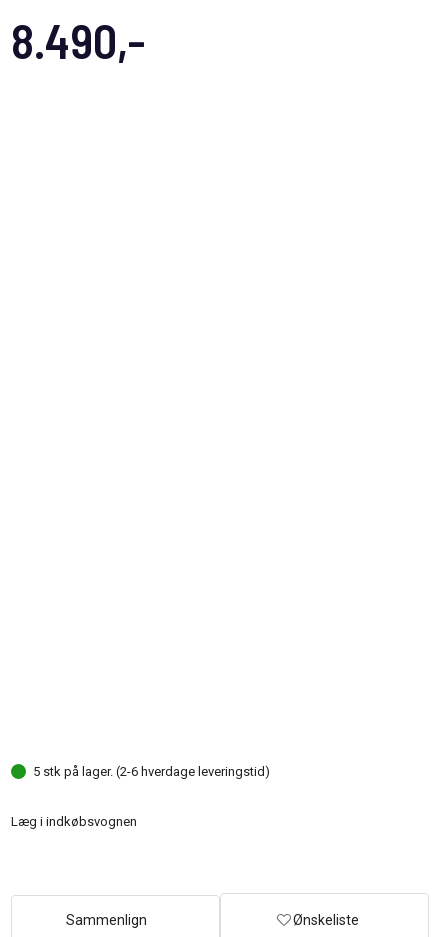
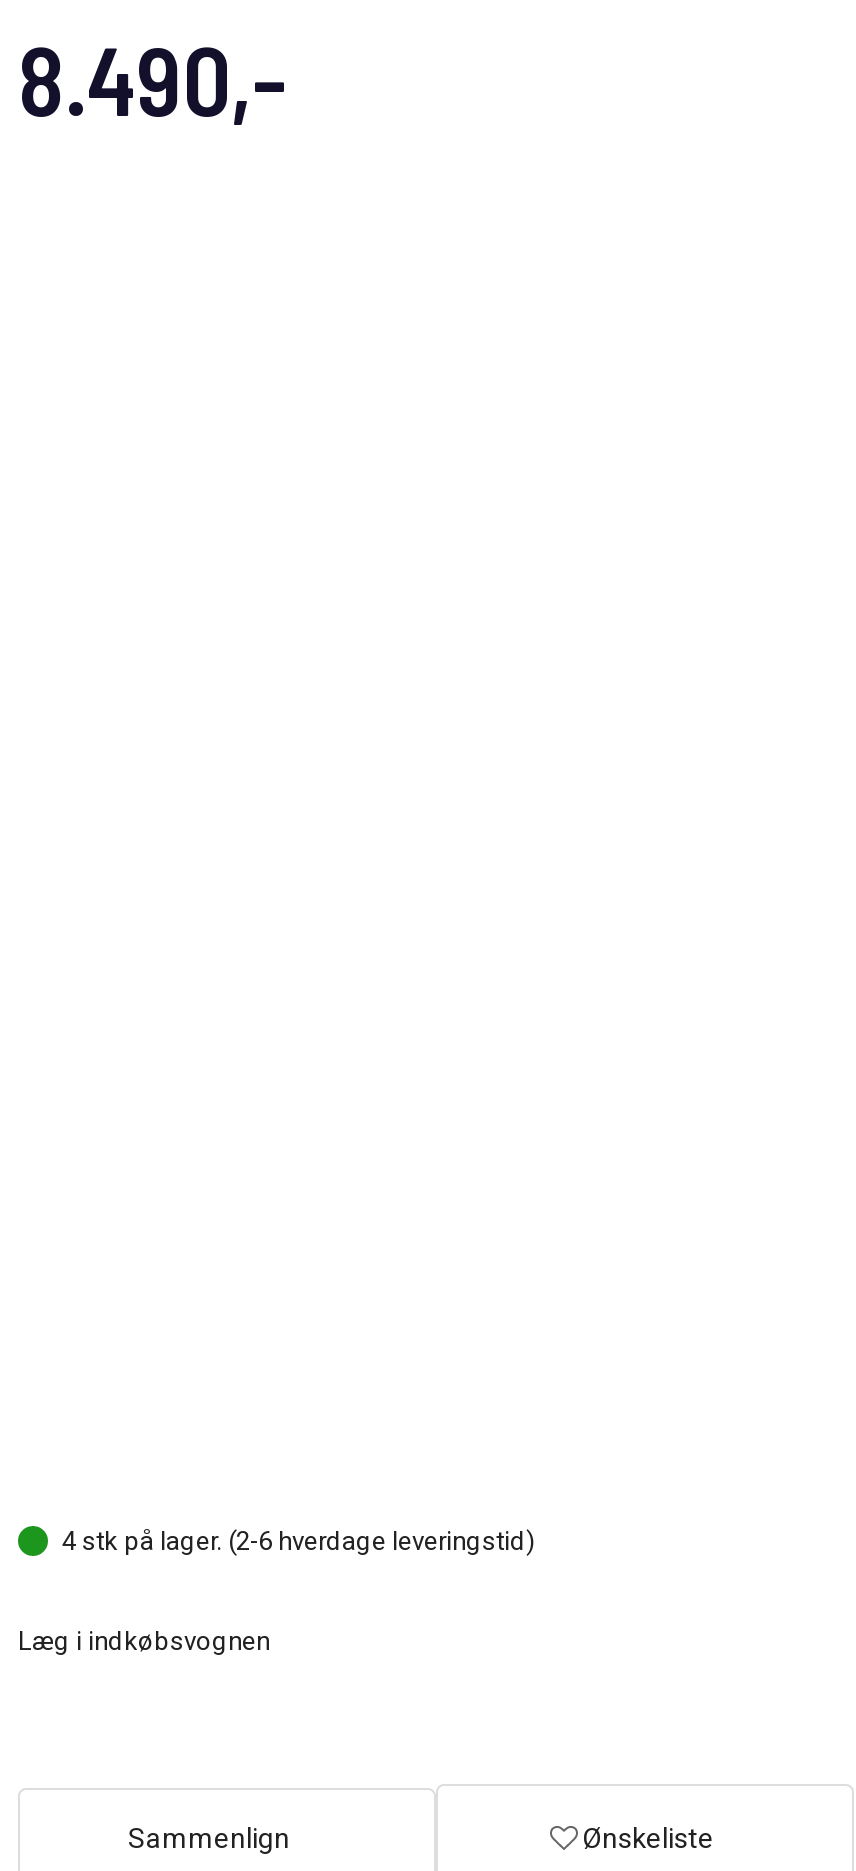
[33,764,270,779] 5 stk på lager. (2-6 hverdage leveringstid) -> [62,1525,536,1555] 4 stk på lager. (2-6 hverdage leveringstid)

